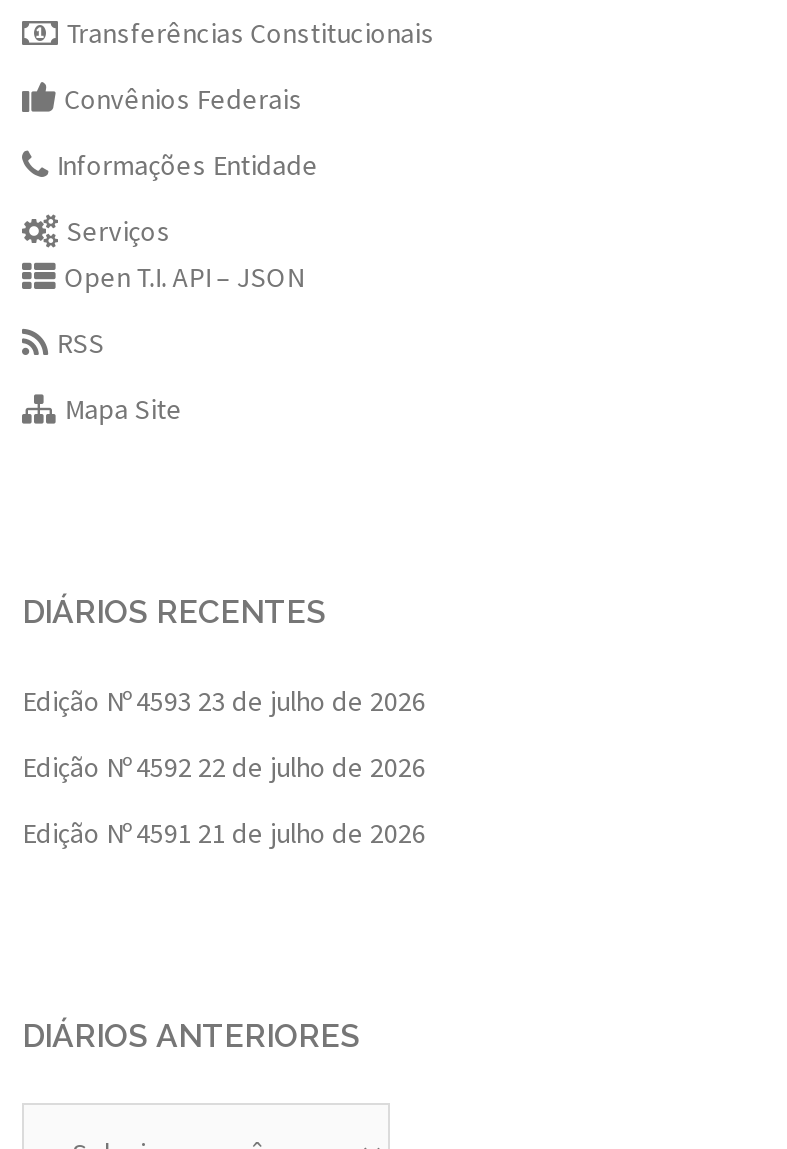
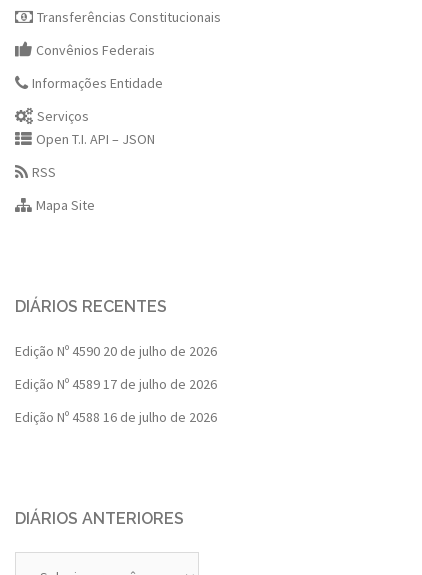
[22,683,426,719] Edição Nº 4593 23 de julho de 2026 -> [15,342,217,360] Edição Nº 4590 20 de julho de 2026
[22,749,426,785] Edição Nº 4592 22 de julho de 2026 -> [15,375,217,393] Edição Nº 4589 17 de julho de 2026
[22,815,426,851] Edição Nº 4591 21 de julho de 2026 -> [15,408,217,426] Edição Nº 4588 16 de julho de 2026

